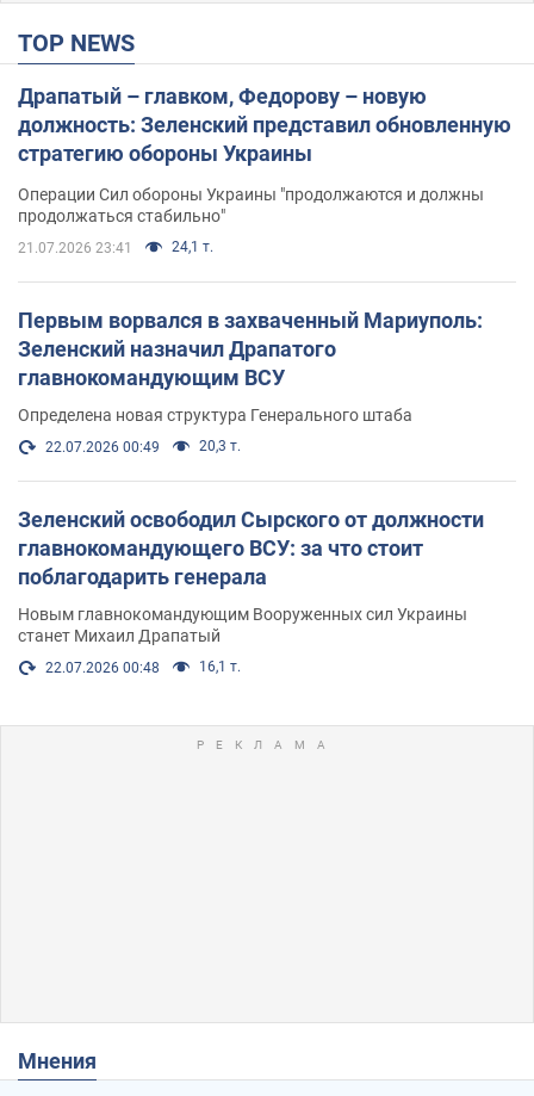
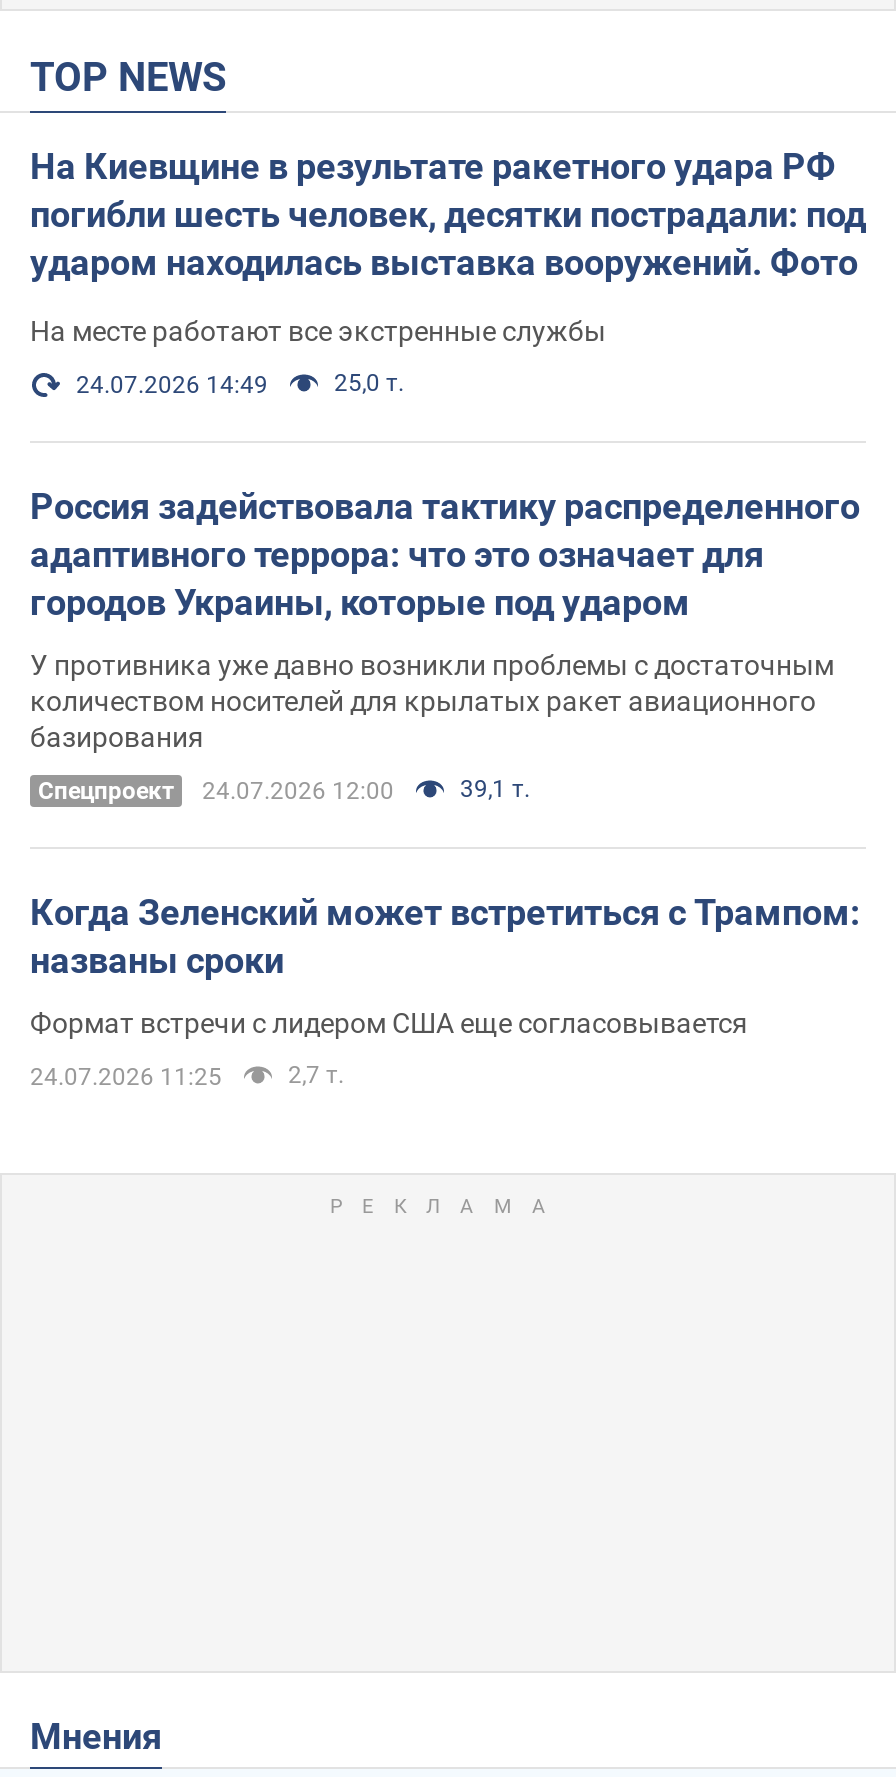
[18,83,511,165] Драпатый – главком, Федорову – новую | должность: Зеленский представил обновленную | стратегию обороны Украины -> [30,144,866,282] На Киевщине в результате ракетного удара РФ | погибли шесть человек, десятки пострадали: под | ударом находилась выставка вооружений. Фото
[18,184,484,225] Операции Сил обороны Украины "продолжаются и должны | продолжаться стабильно" -> [30,314,606,346] На месте работают все экстренные службы
[18,238,213,256] 21.07.2026 23:41 | 24,1 т. -> [76,368,404,398] 24.07.2026 14:49 | 25,0 т.
[18,307,483,390] Первым ворвался в захваченный Мариуполь: | Зеленский назначил Драпатого | главнокомандующим ВСУ -> [30,484,860,622] Россия задействовала тактику распределенного | адаптивного террора: что это означает для | городов Украины, которые под ударом
[18,405,412,424] Определена новая структура Генерального штаба -> [30,648,834,752] У противника уже давно возникли проблемы с достаточным | количеством носителей для крылатых ракет авиационного | базирования
[45,437,241,455] 22.07.2026 00:49 | 20,3 т. -> [38,774,530,804] Спецпроект | 24.07.2026 12:00 | 39,1 т.
[18,506,484,589] Зеленский освободил Сырского от должности | главнокомандующего ВСУ: за что стоит | поблагодарить генерала -> [30,890,860,980] Когда Зеленский может встретиться с Трампом: | названы сроки
[18,604,467,645] Новым главнокомандующим Вооруженных сил Украины | станет Михаил Драпатый -> [30,1006,748,1038] Формат встречи с лидером США еще согласовывается
[45,658,241,676] 22.07.2026 00:48 | 16,1 т. -> [30,1060,344,1090] 24.07.2026 11:25 | 2,7 т.

